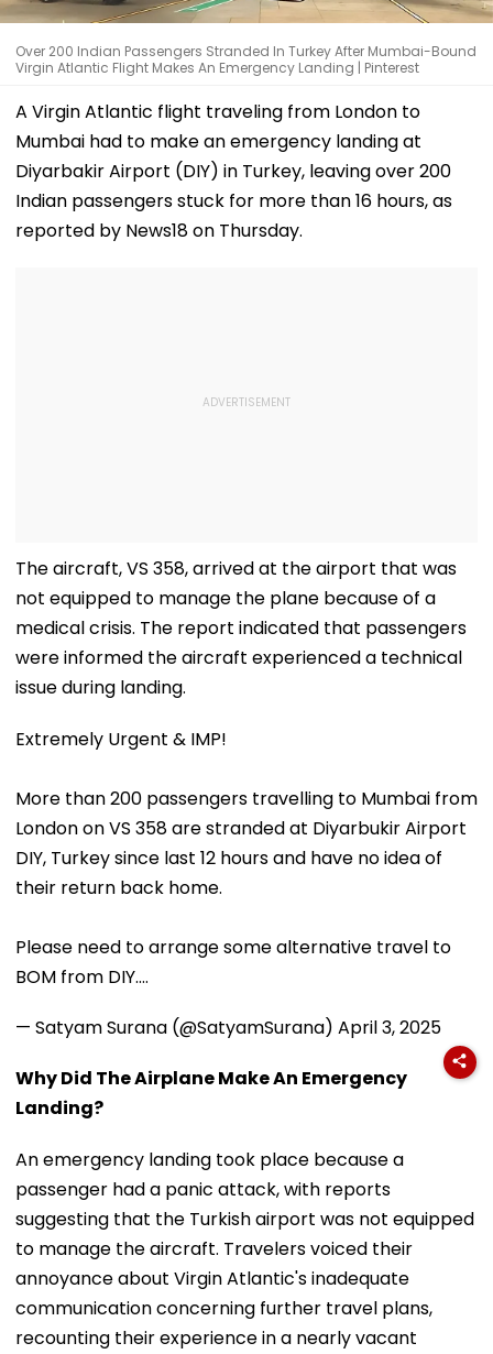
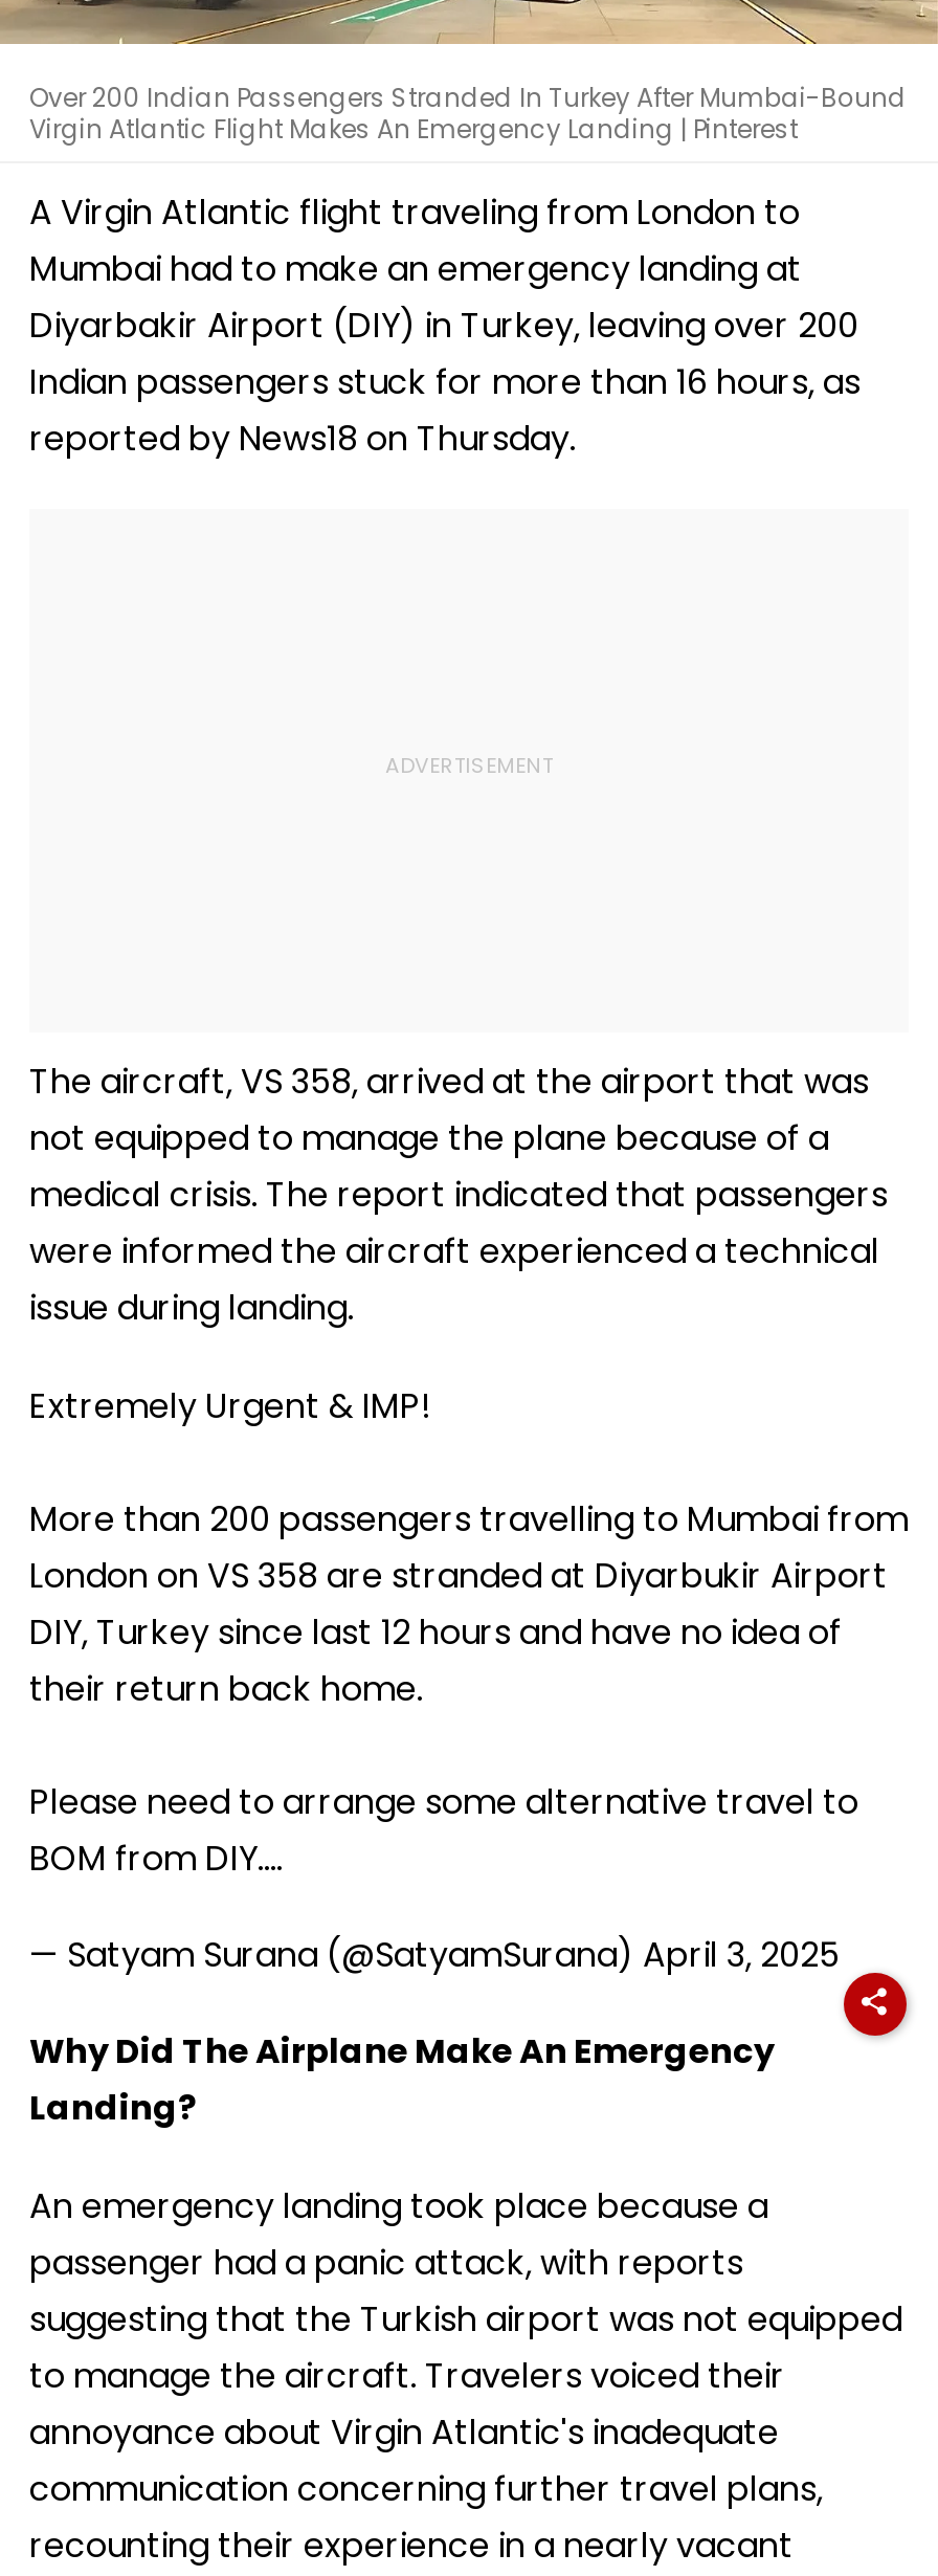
[442,1036,479,1082] [image] -> [842,1969,911,2055] [image]

